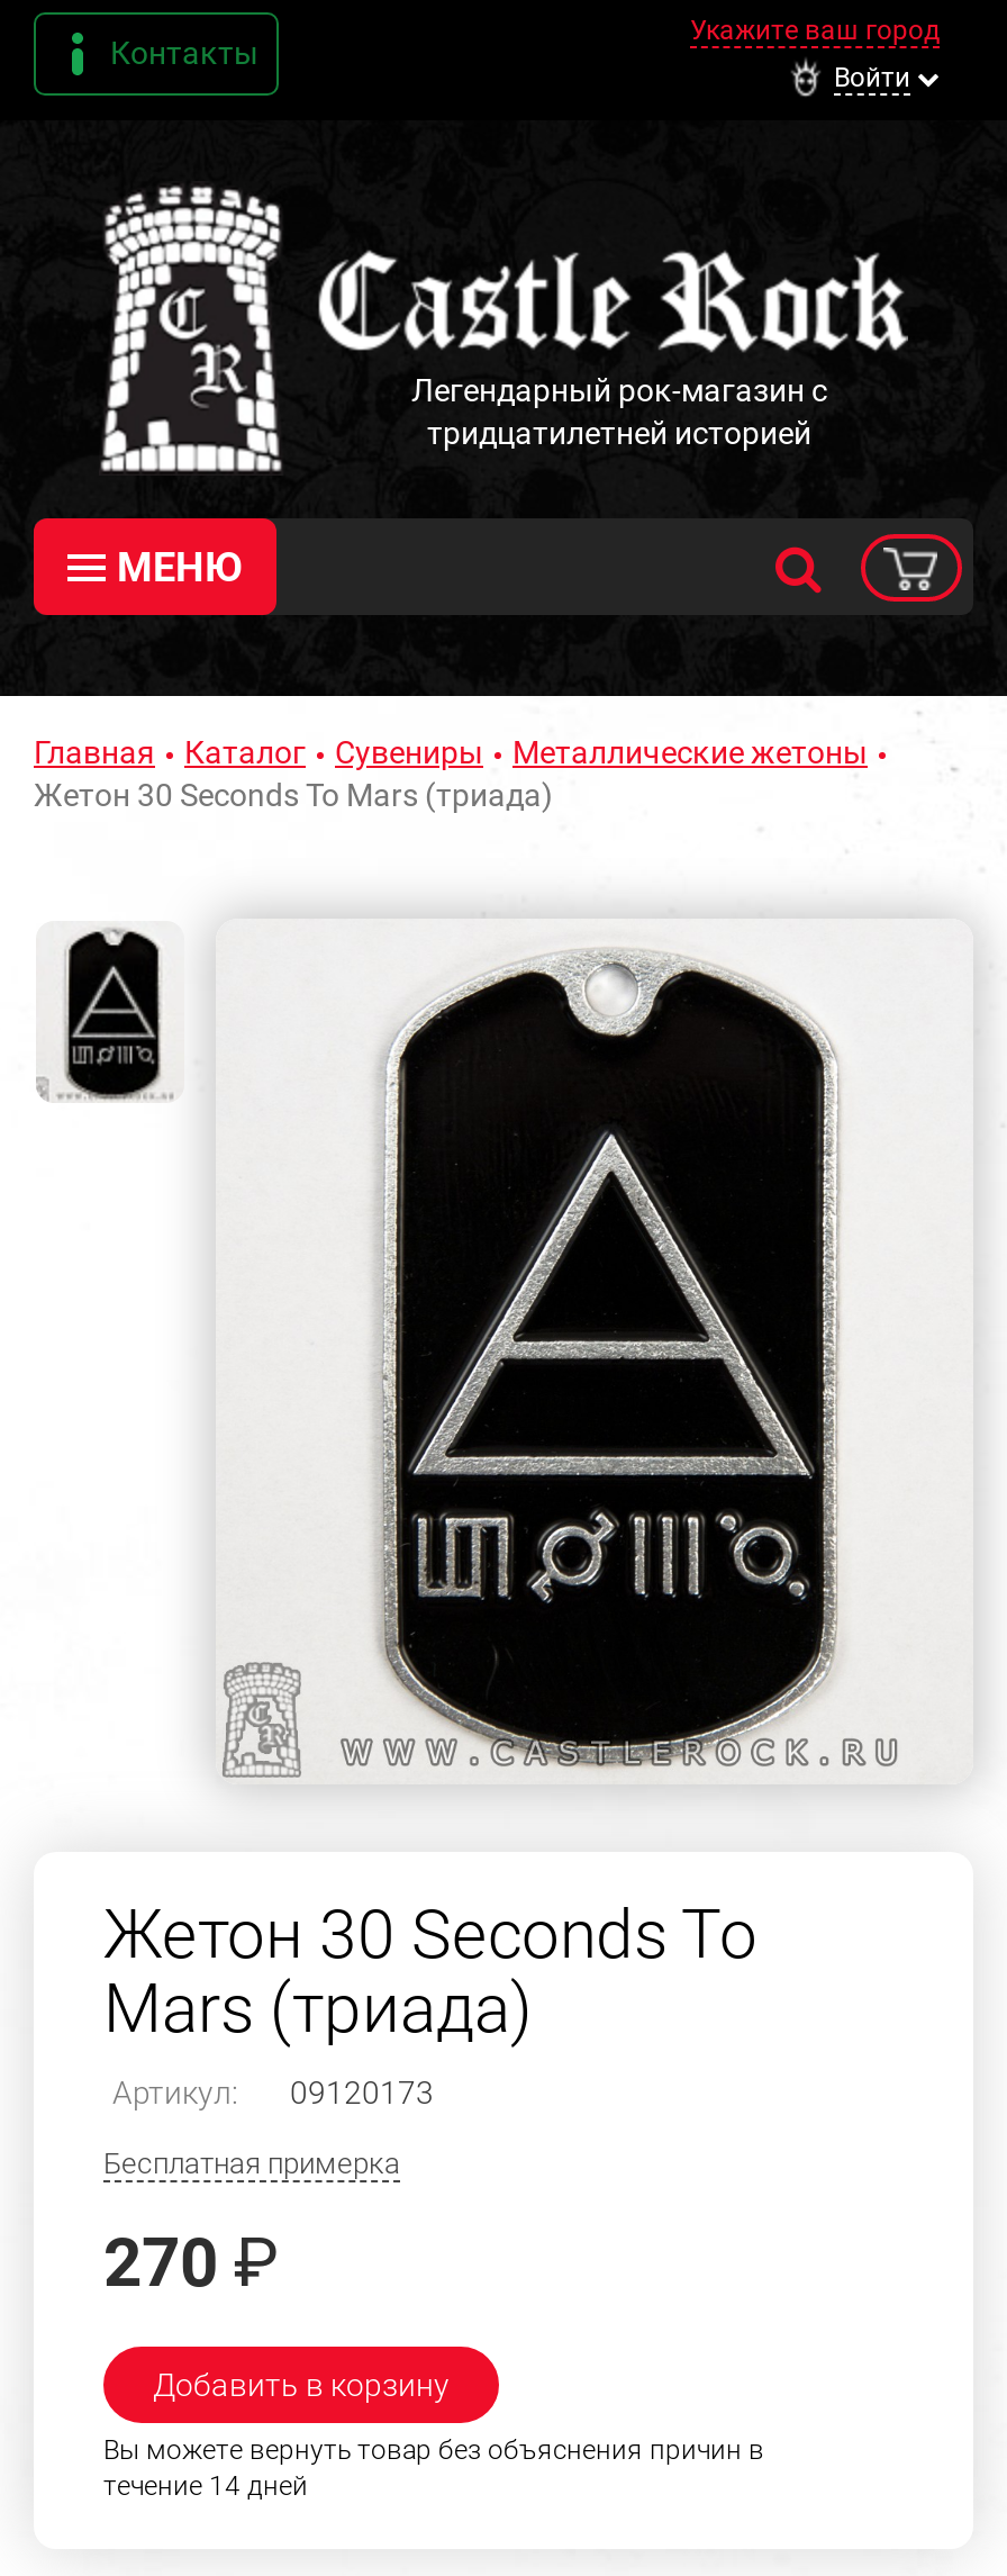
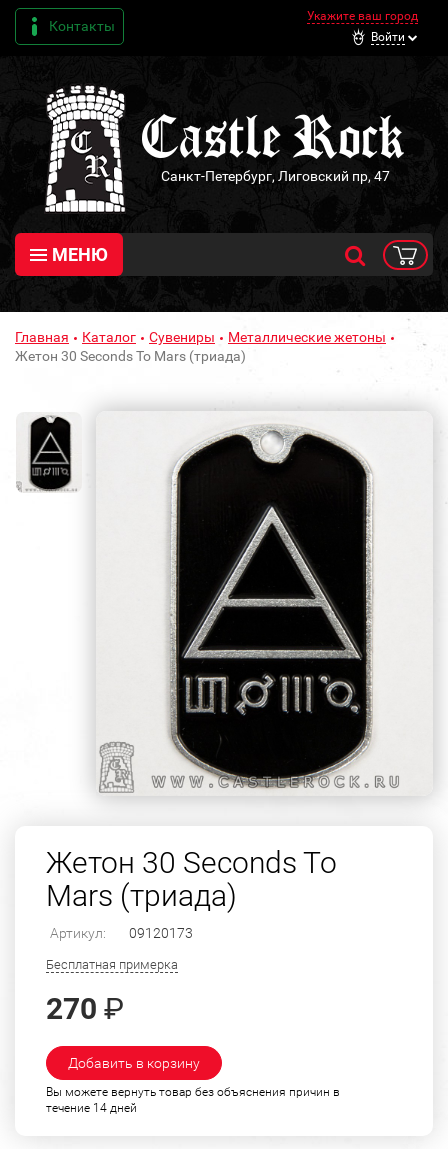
[411,372,827,450] Легендарный рок-магазин с | тридцатилетней историей -> [161,168,390,184] Санкт-Петербург, Лиговский пр, 47

